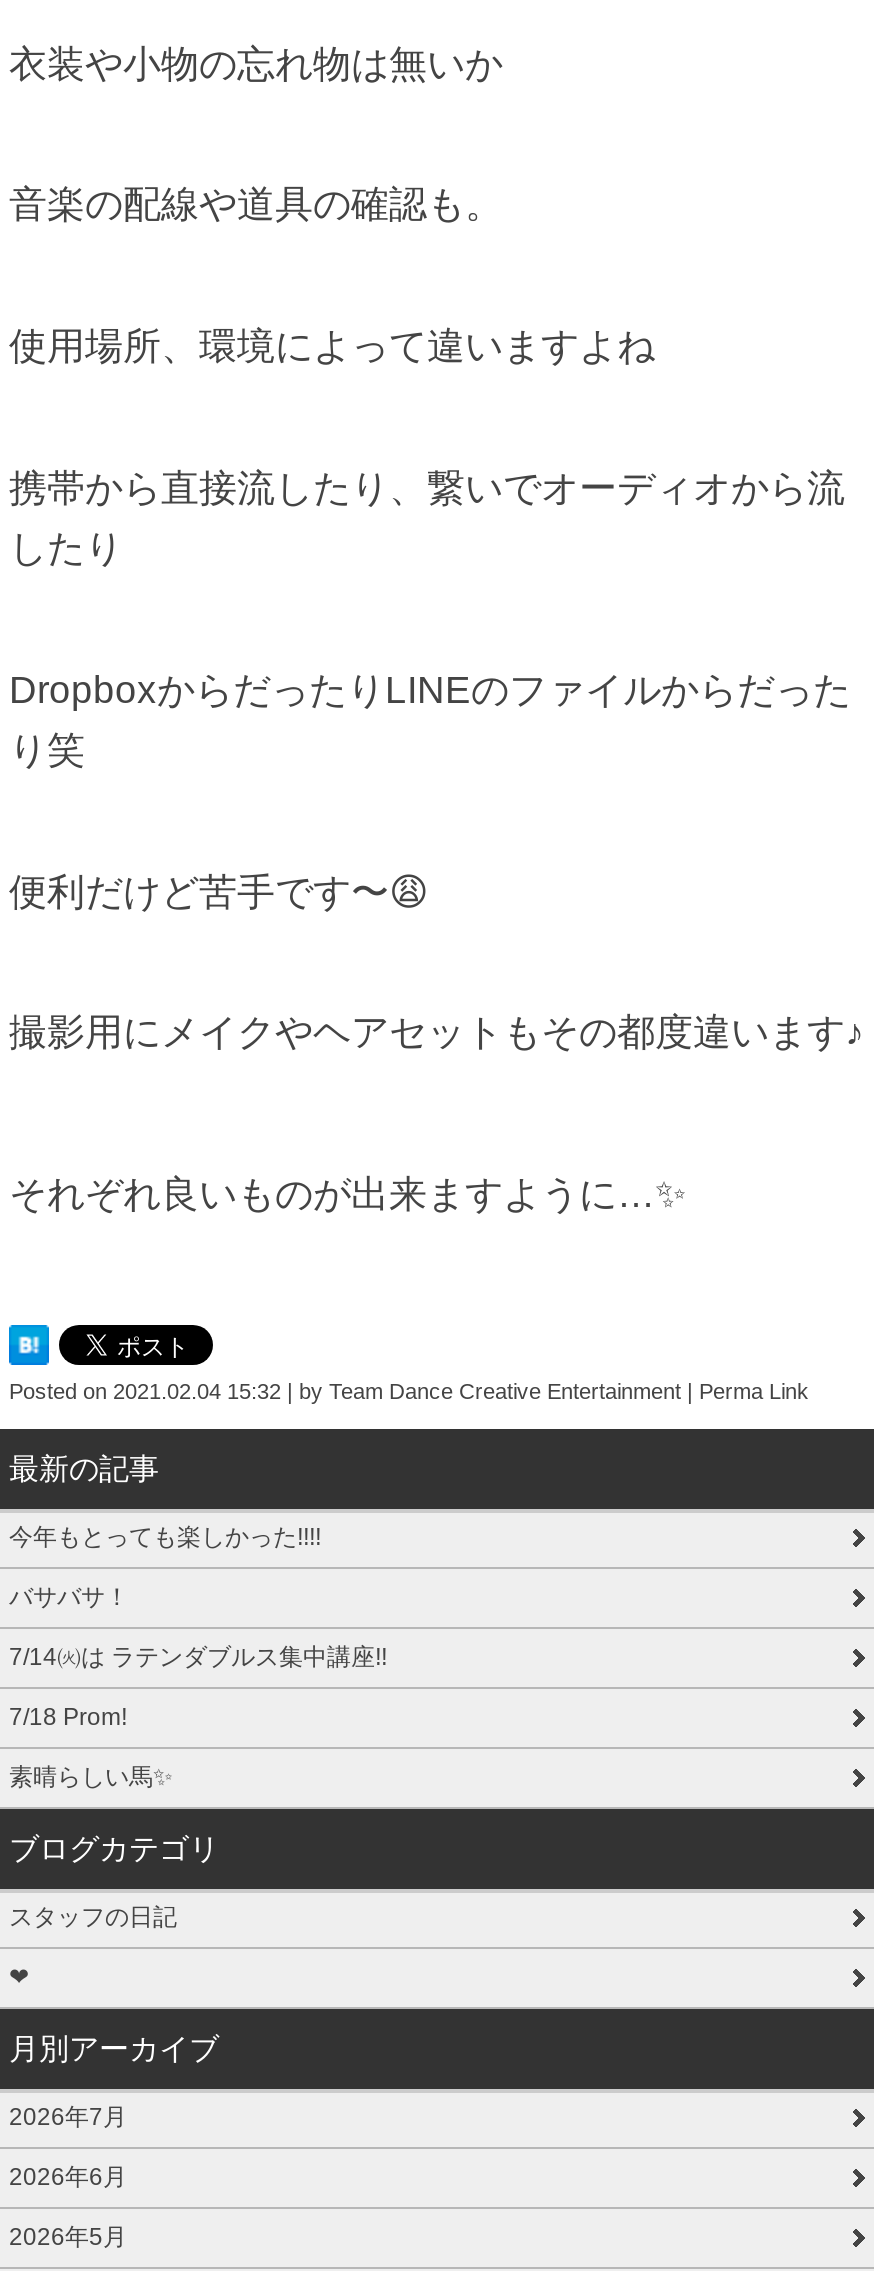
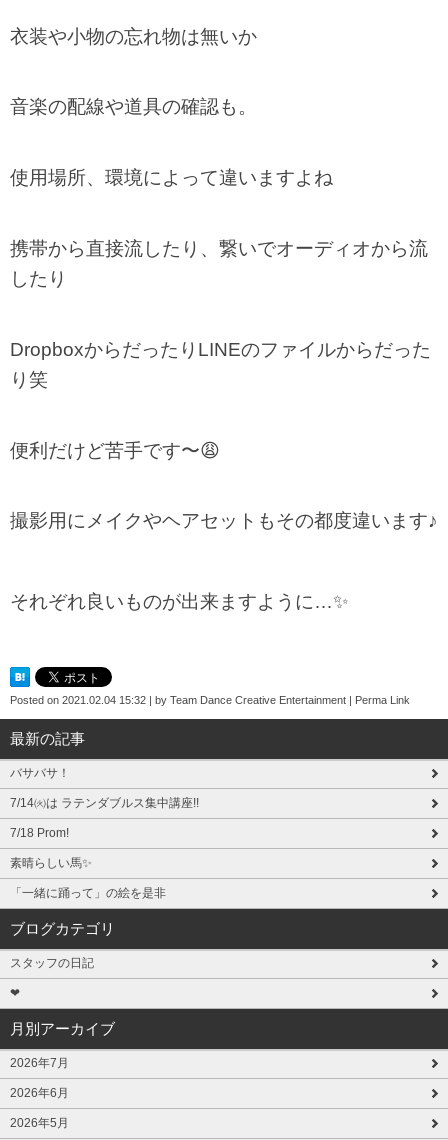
[9,1523,321,1551] 今年もとっても楽しかった!!!! -> none
moved [9,1583,387,1731] -> [10,766,199,840]: バサバサ！ | 7/14㈫は ラテンダブルス集中講座!! | 7/18 Prom!
none -> [10,886,166,900] 「一緒に踊って」の絵を是非

